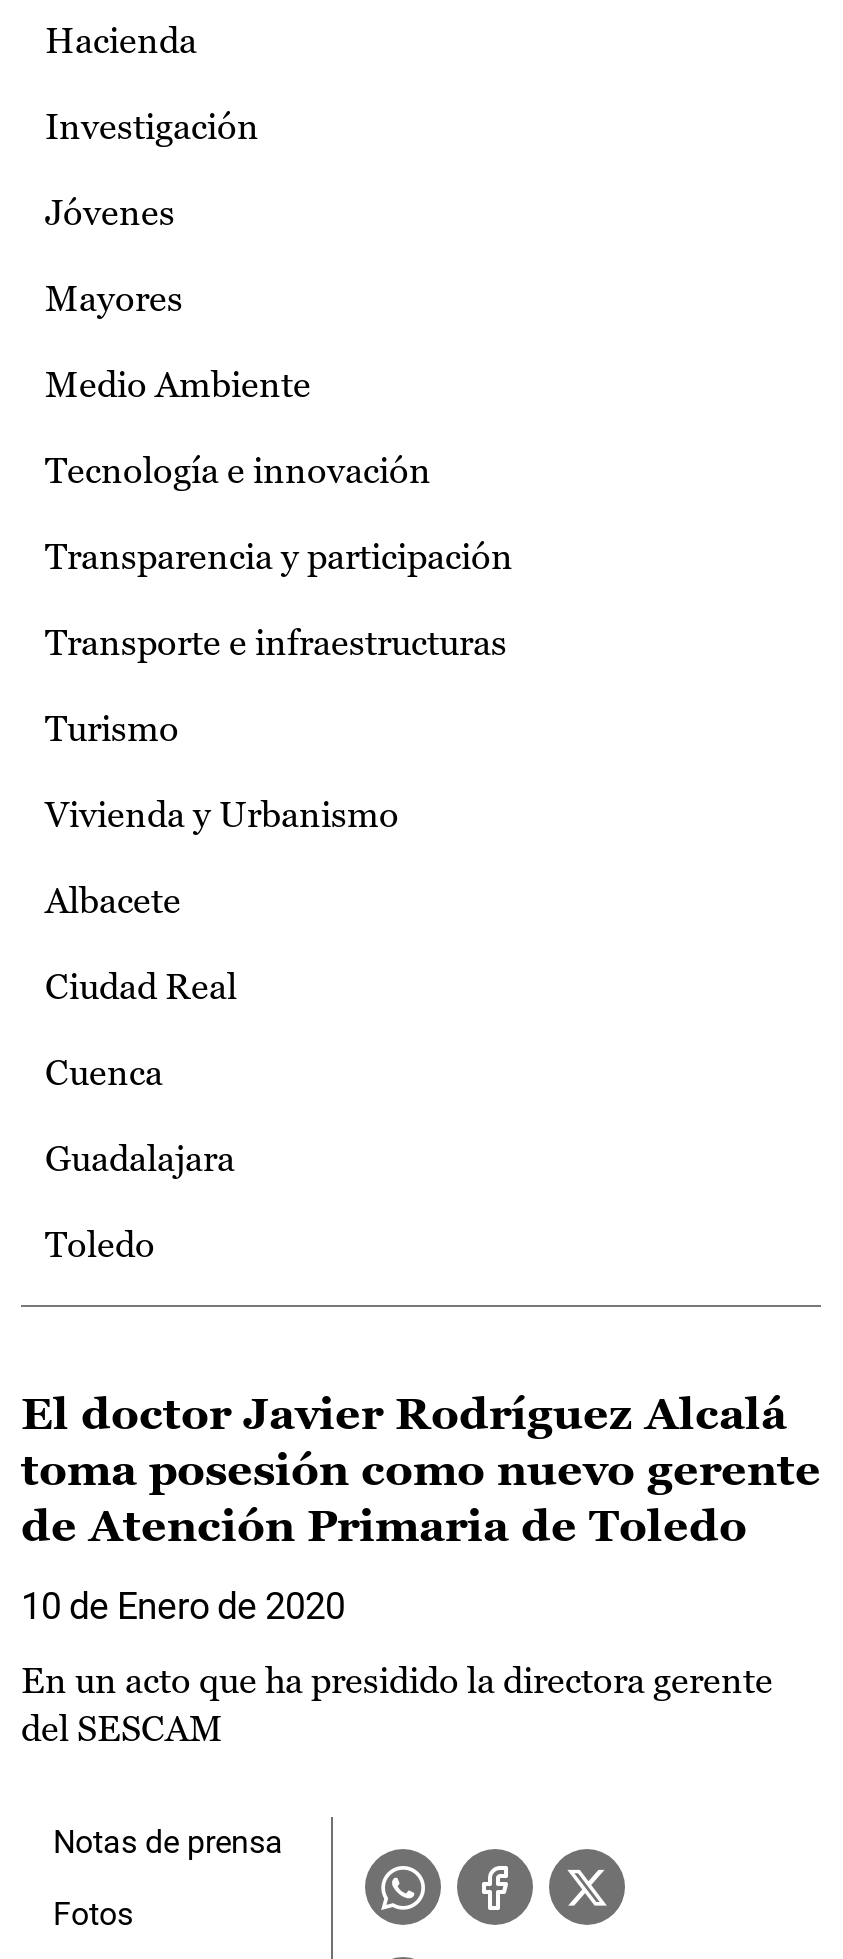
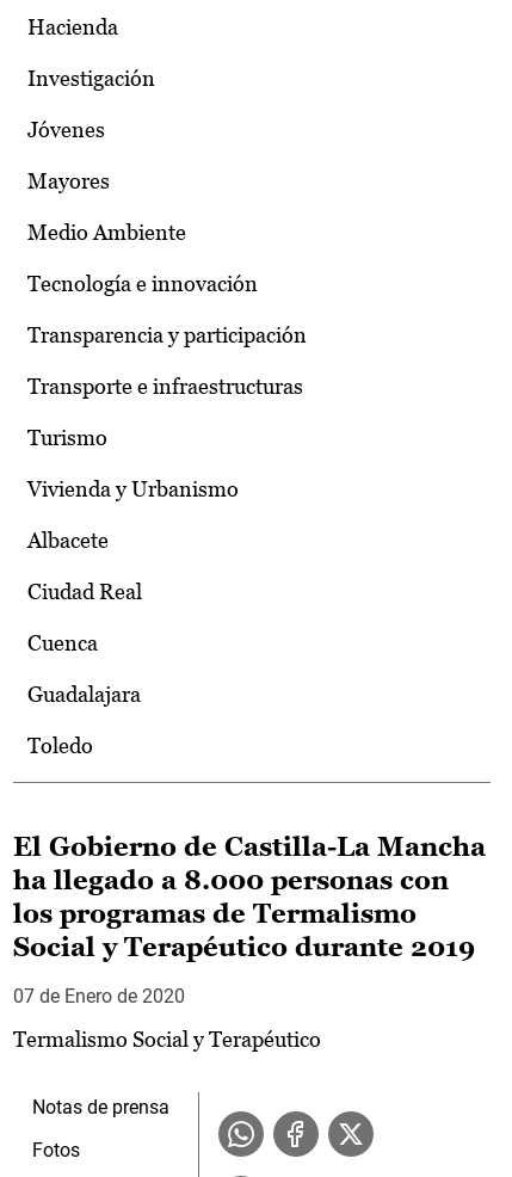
[21,1389,821,1551] El doctor Javier Rodríguez Alcalá | toma posesión como nuevo gerente | de Atención Primaria de Toledo -> [13,832,486,962] El Gobierno de Castilla-La Mancha | ha llegado a 8.000 personas con | los programas de Termalismo | Social y Terapéutico durante 2019
[21,1585,345,1627] 10 de Enero de 2020 -> [13,985,185,1008] 07 de Enero de 2020
[21,1659,773,1749] En un acto que ha presidido la directora gerente | del SESCAM -> [13,1027,321,1052] Termalismo Social y Terapéutico

